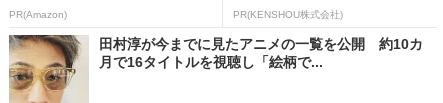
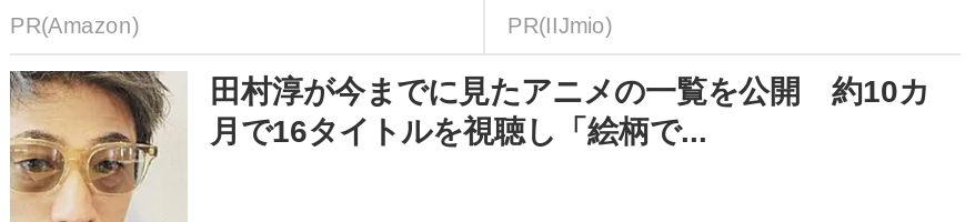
[233,9,343,20] PR(KENSHOU株式会社) -> [507,13,612,38] PR(IIJmio)

